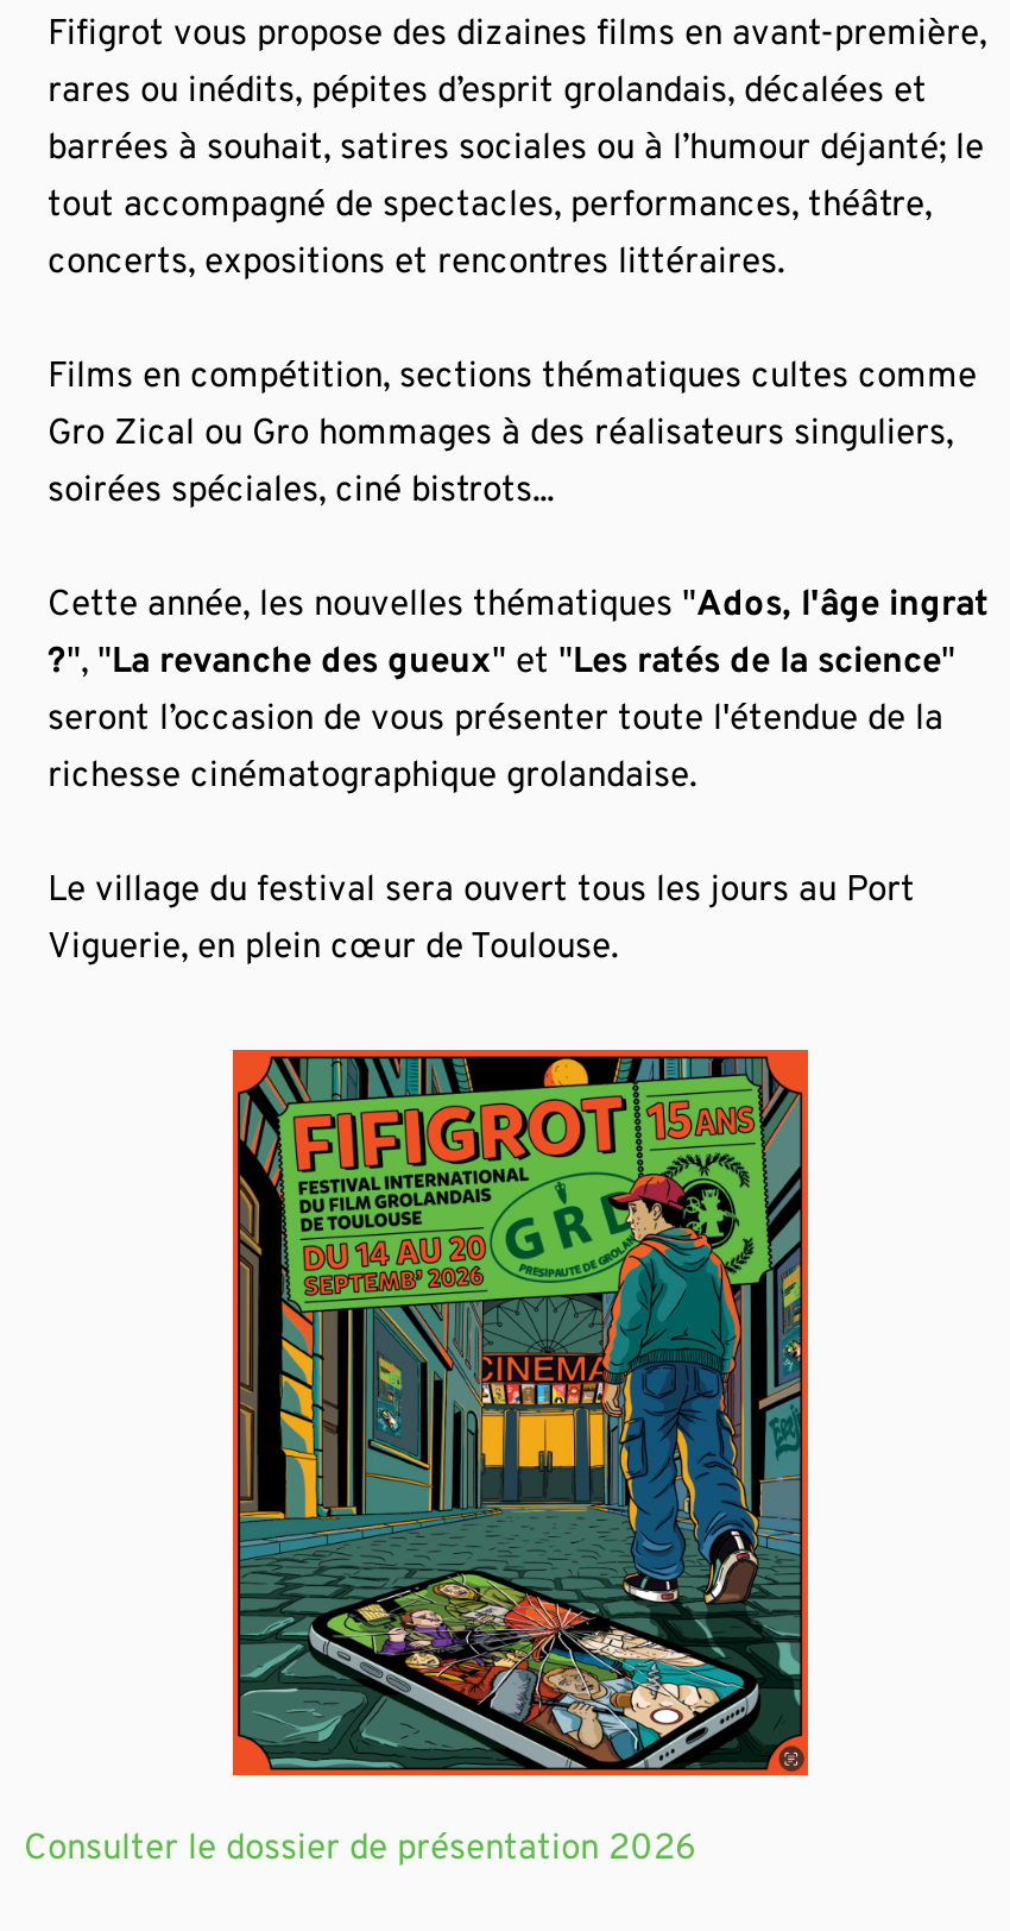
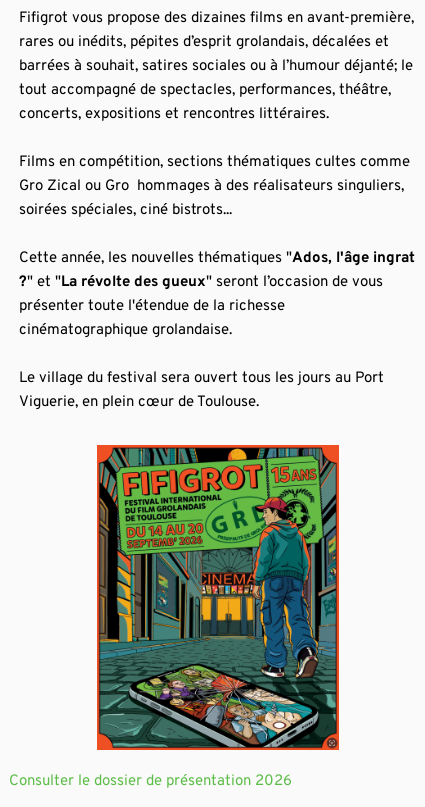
[48,641,955,800] ?", "La revanche des gueux" et "Les ratés de la science" | seront l’occasion de vous présenter toute l'étendue de la | richesse cinématographique grolandaise. -> [19,273,383,340] ?" et "La révolte des gueux" seront l’occasion de vous | présenter toute l'étendue de la richesse | cinématographique grolandaise.

